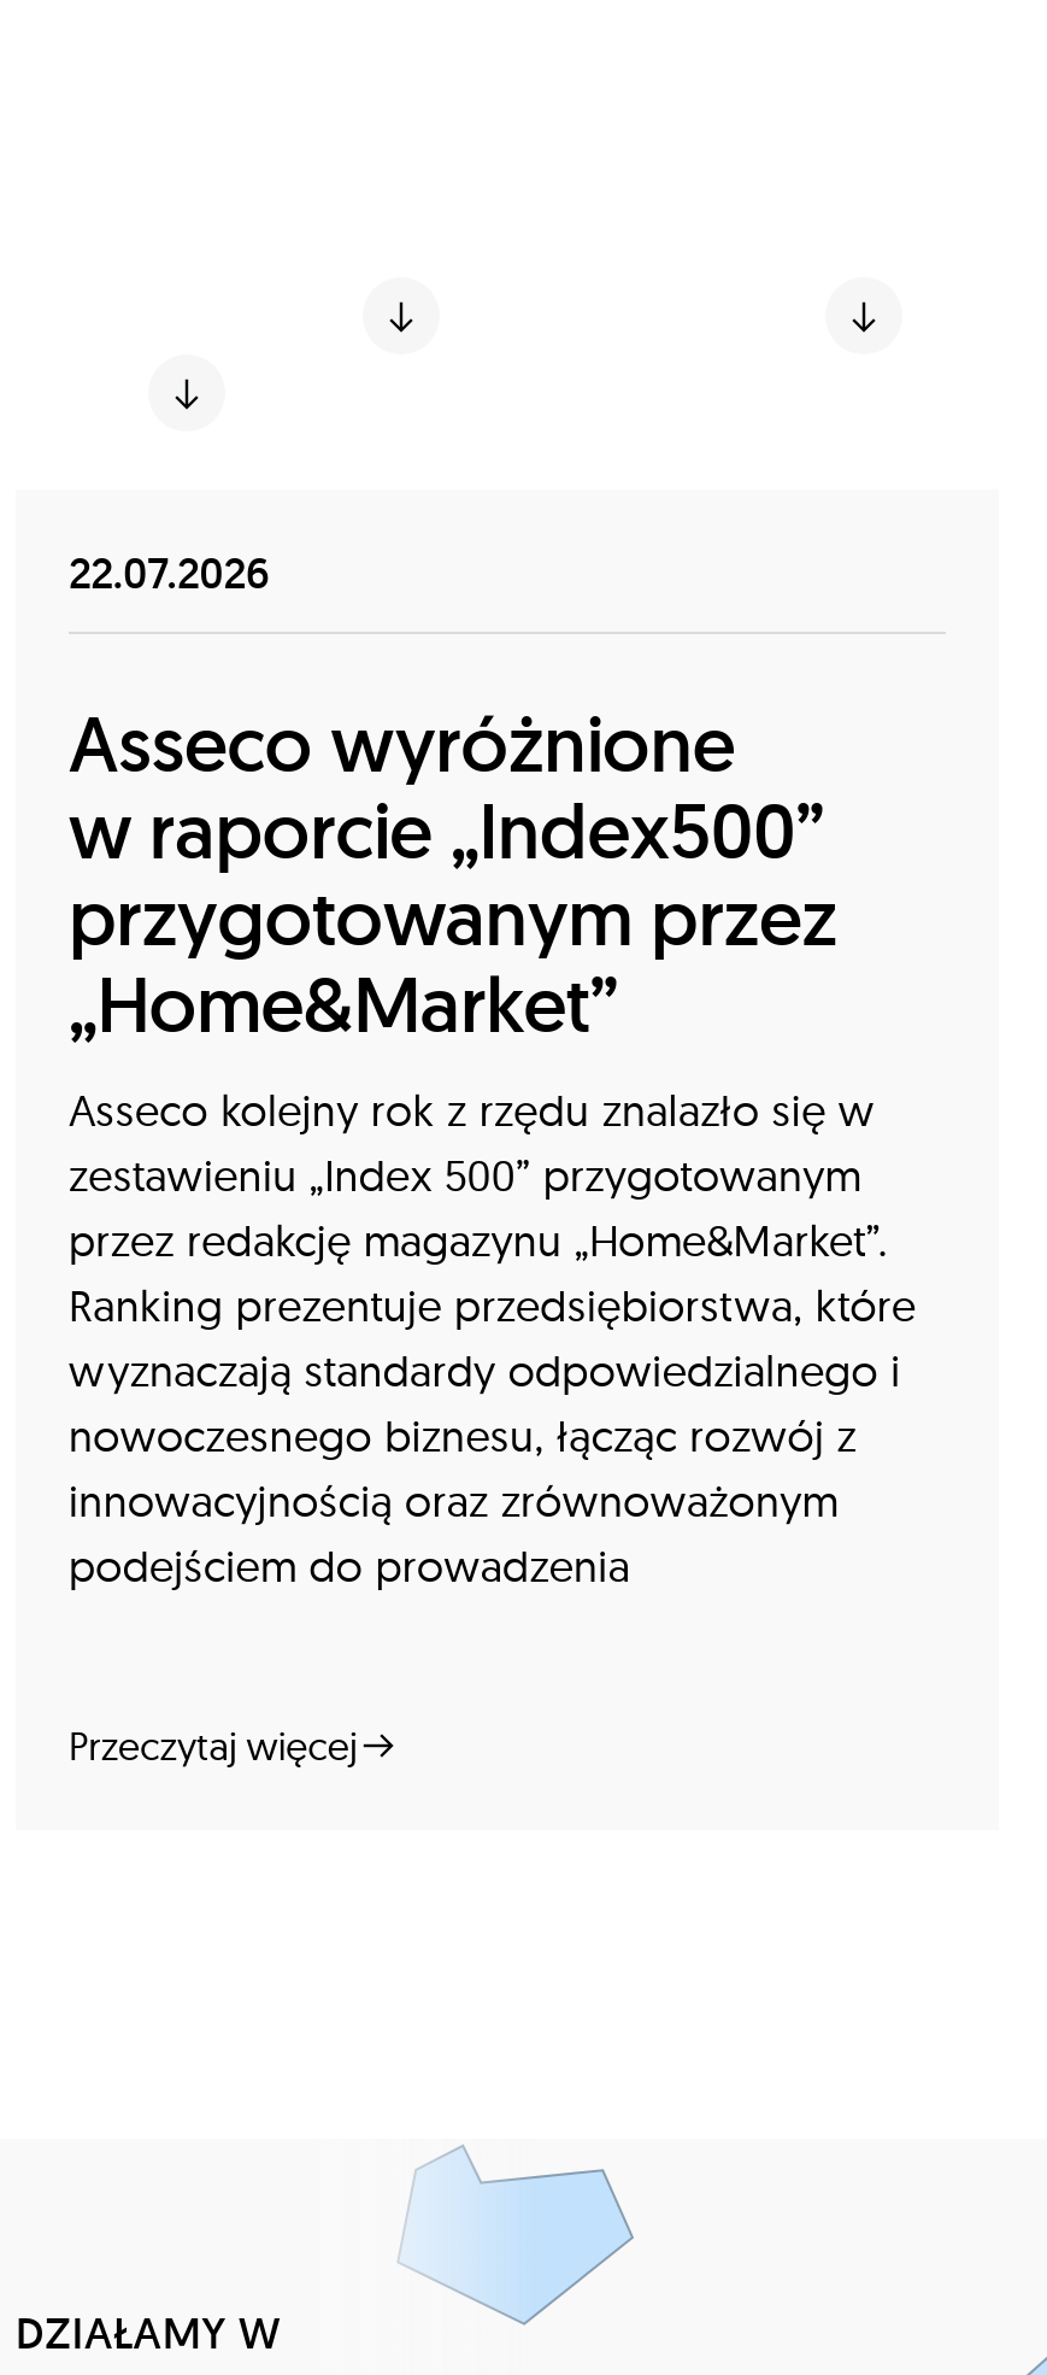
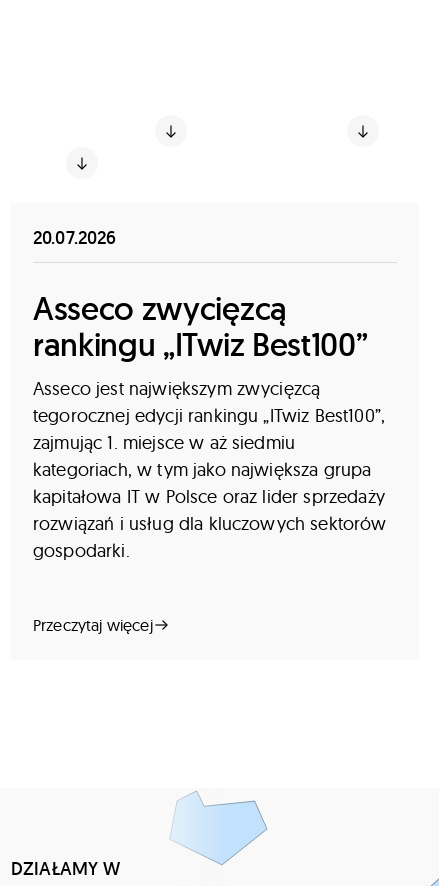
[69,545,270,600] 22.07.2026 -> [33,226,117,249] 20.07.2026
[69,694,916,1594] Asseco wyróżnione | w raporcie „Index500” | przygotowanym przez | „Home&Market” | Asseco kolejny rok z rzędu znalazło się w | zestawieniu „Index 500” przygotowanym | przez redakcję magazynu „Home&Market”. | Ranking prezentuje przedsiębiorstwa, które | wyznaczają standardy odpowiedzialnego i | nowoczesnego biznesu, łącząc rozwój z | innowacyjnością oraz zrównoważonym | podejściem do prowadzenia -> [33,288,387,562] Asseco zwycięzcą | rankingu „ITwiz Best100” | Asseco jest największym zwycięzcą | tegorocznej edycji rankingu „ITwiz Best100”, | zajmując 1. miejsce w aż siedmiu | kategoriach, w tym jako największa grupa | kapitałowa IT w Polsce oraz lider sprzedaży | rozwiązań i usług dla kluczowych sektorów | gospodarki.

